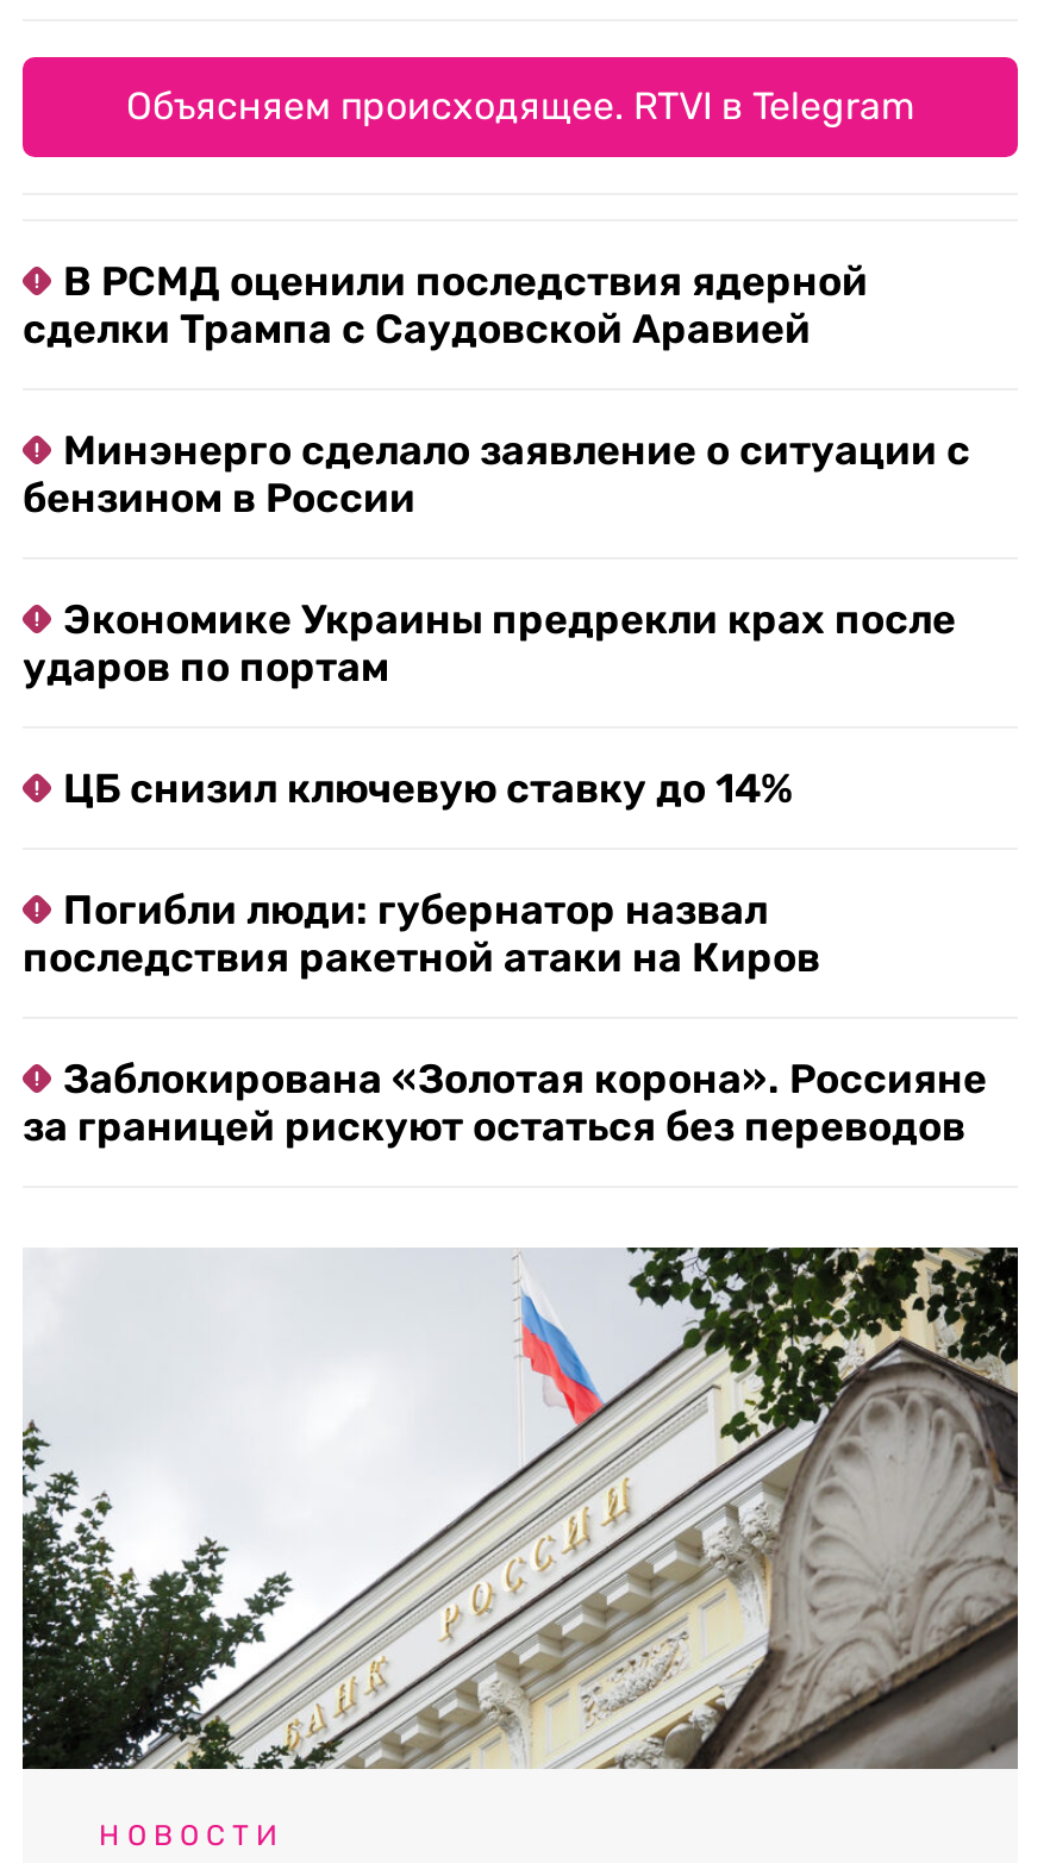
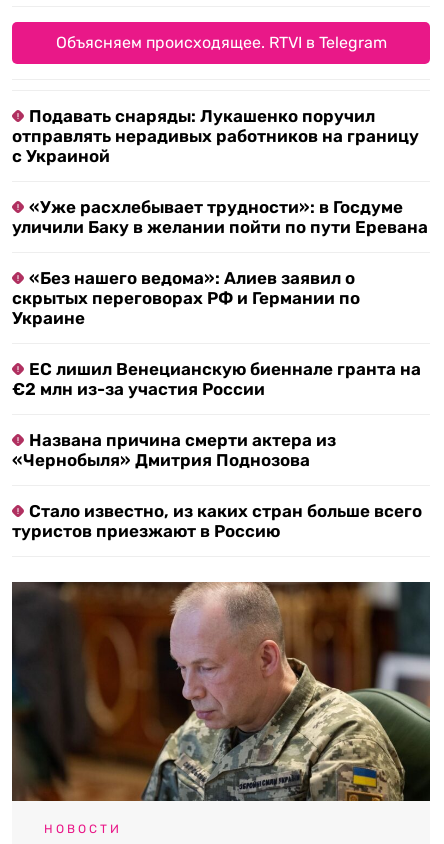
[23,257,868,353] В РСМД оценили последствия ядерной | сделки Трампа с Саудовской Аравией -> [12,106,419,166] Подавать снаряды: Лукашенко поручил | отправлять нерадивых работников на границу | с Украиной
[23,426,970,522] Минэнерго сделало заявление о ситуации с | бензином в России -> [12,197,428,237] «Уже расхлебывает трудности»: в Госдуме | уличили Баку в желании пойти по пути Еревана
[23,595,956,691] Экономике Украины предрекли крах после | ударов по портам -> [12,268,360,328] «Без нашего ведома»: Алиев заявил о | скрытых переговорах РФ и Германии по | Украине
[63,764,794,812] ЦБ снизил ключевую ставку до 14% -> [12,359,421,399] ЕС лишил Венецианскую биеннале гранта на | €2 млн из-за участия России
[23,886,820,981] Погибли люди: губернатор назвал | последствия ракетной атаки на Киров -> [12,430,336,470] Названа причина смерти актера из | «Чернобыля» Дмитрия Поднозова
[23,1055,987,1150] Заблокирована «Золотая корона». Россияне | за границей рискуют остаться без переводов -> [12,501,422,541] Стало известно, из каких стран больше всего | туристов приезжают в Россию
[23,1264,1018,1771] [image] -> [11,581,430,802] [image]

